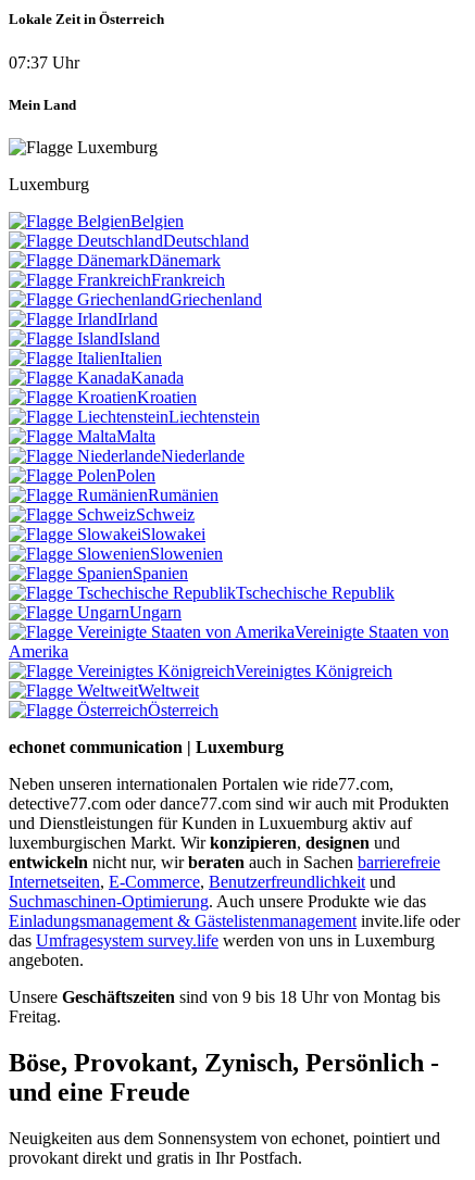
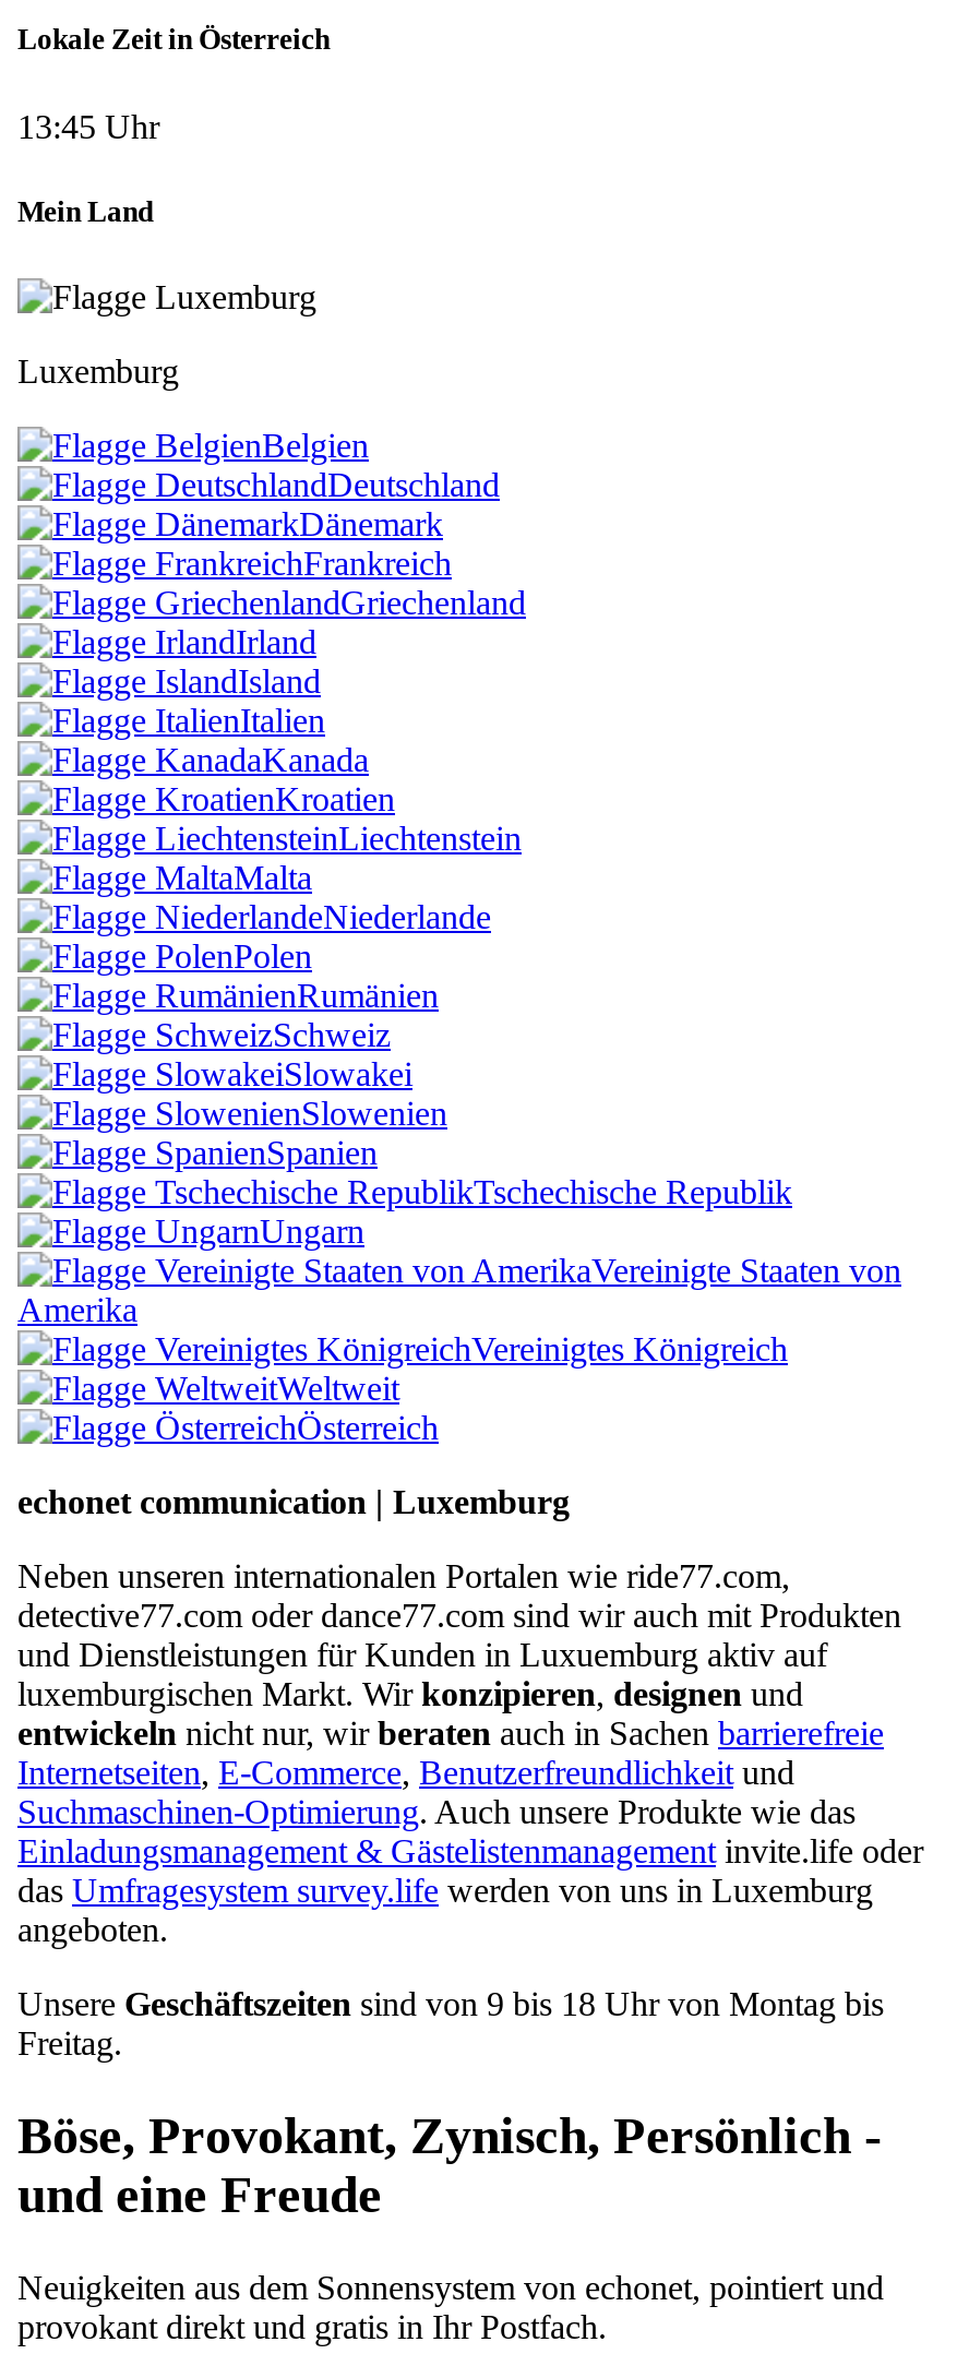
[9,53,79,71] 07:37 Uhr -> [17,107,159,144] 13:45 Uhr

